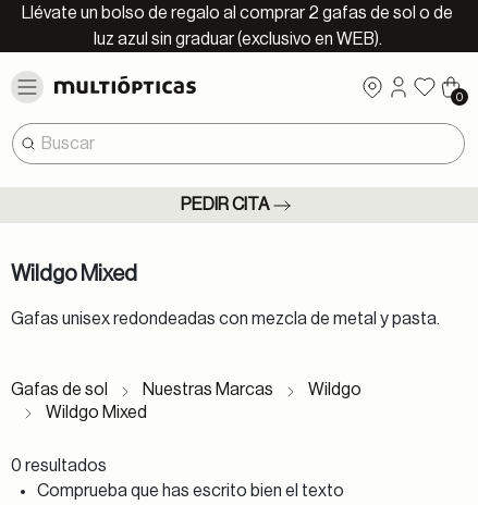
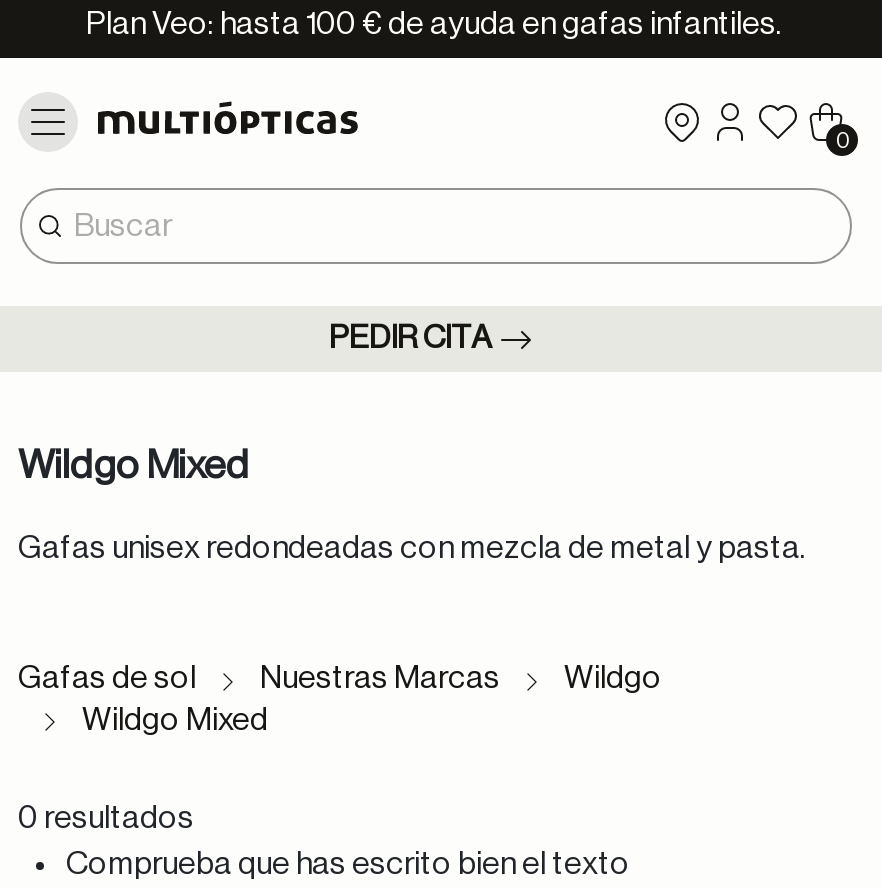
[22,4,453,48] Llévate un bolso de regalo al comprar 2 gafas de sol o de | luz azul sin graduar (exclusivo en WEB). -> [86,8,782,40] Plan Veo: hasta 100 € de ayuda en gafas infantiles.

